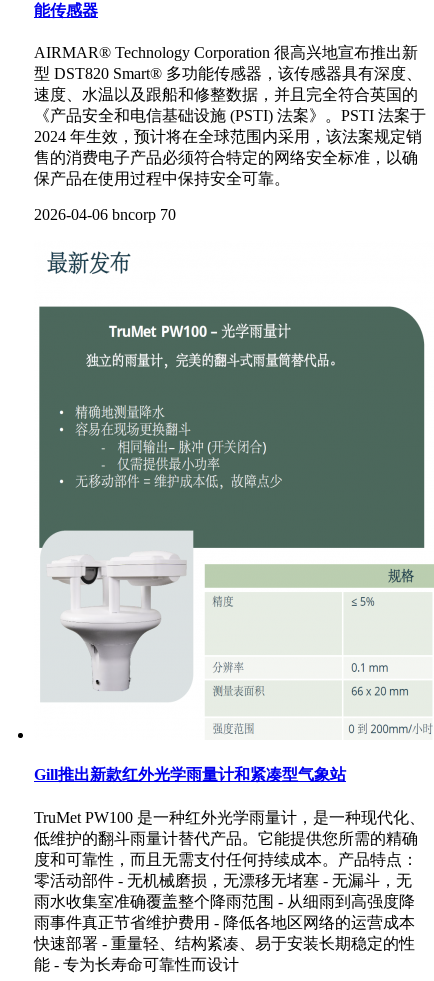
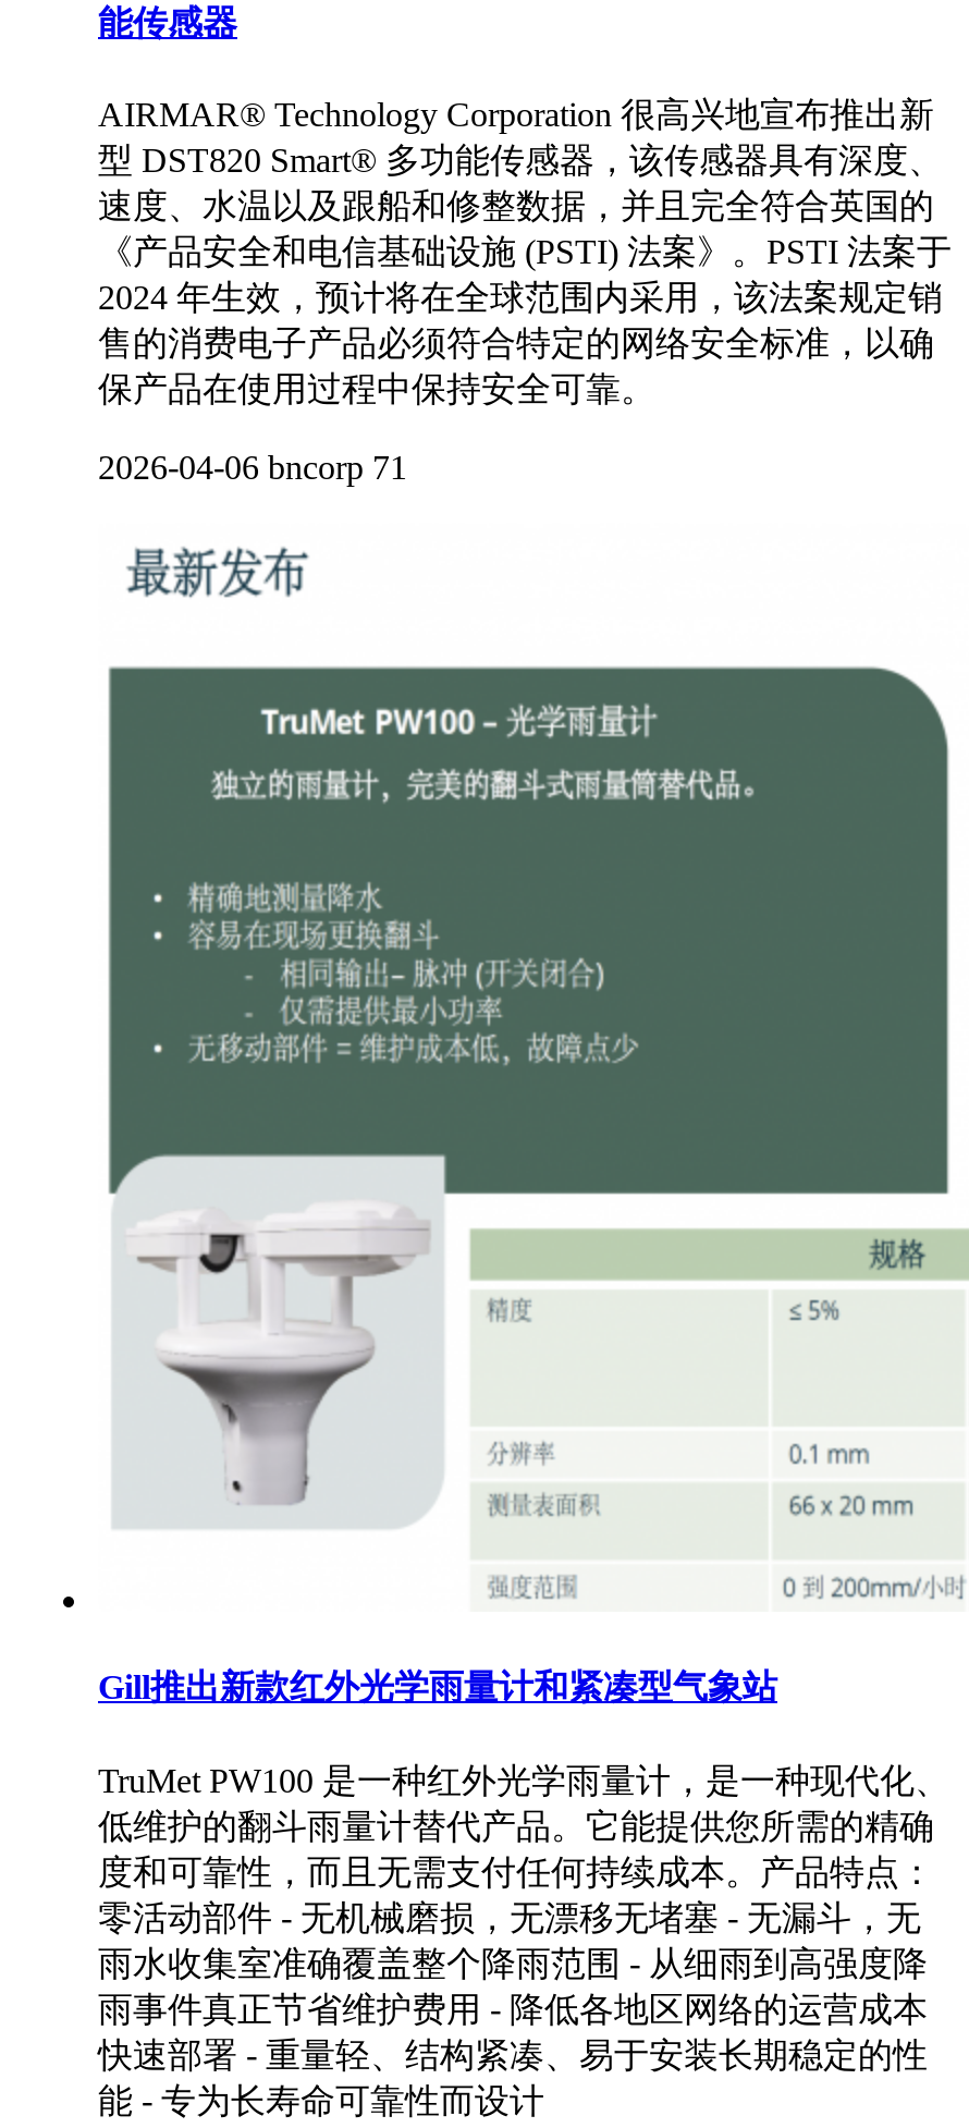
[34,206,176,223] 2026-04-06 bncorp 70 -> [98,449,407,486] 2026-04-06 bncorp 71

